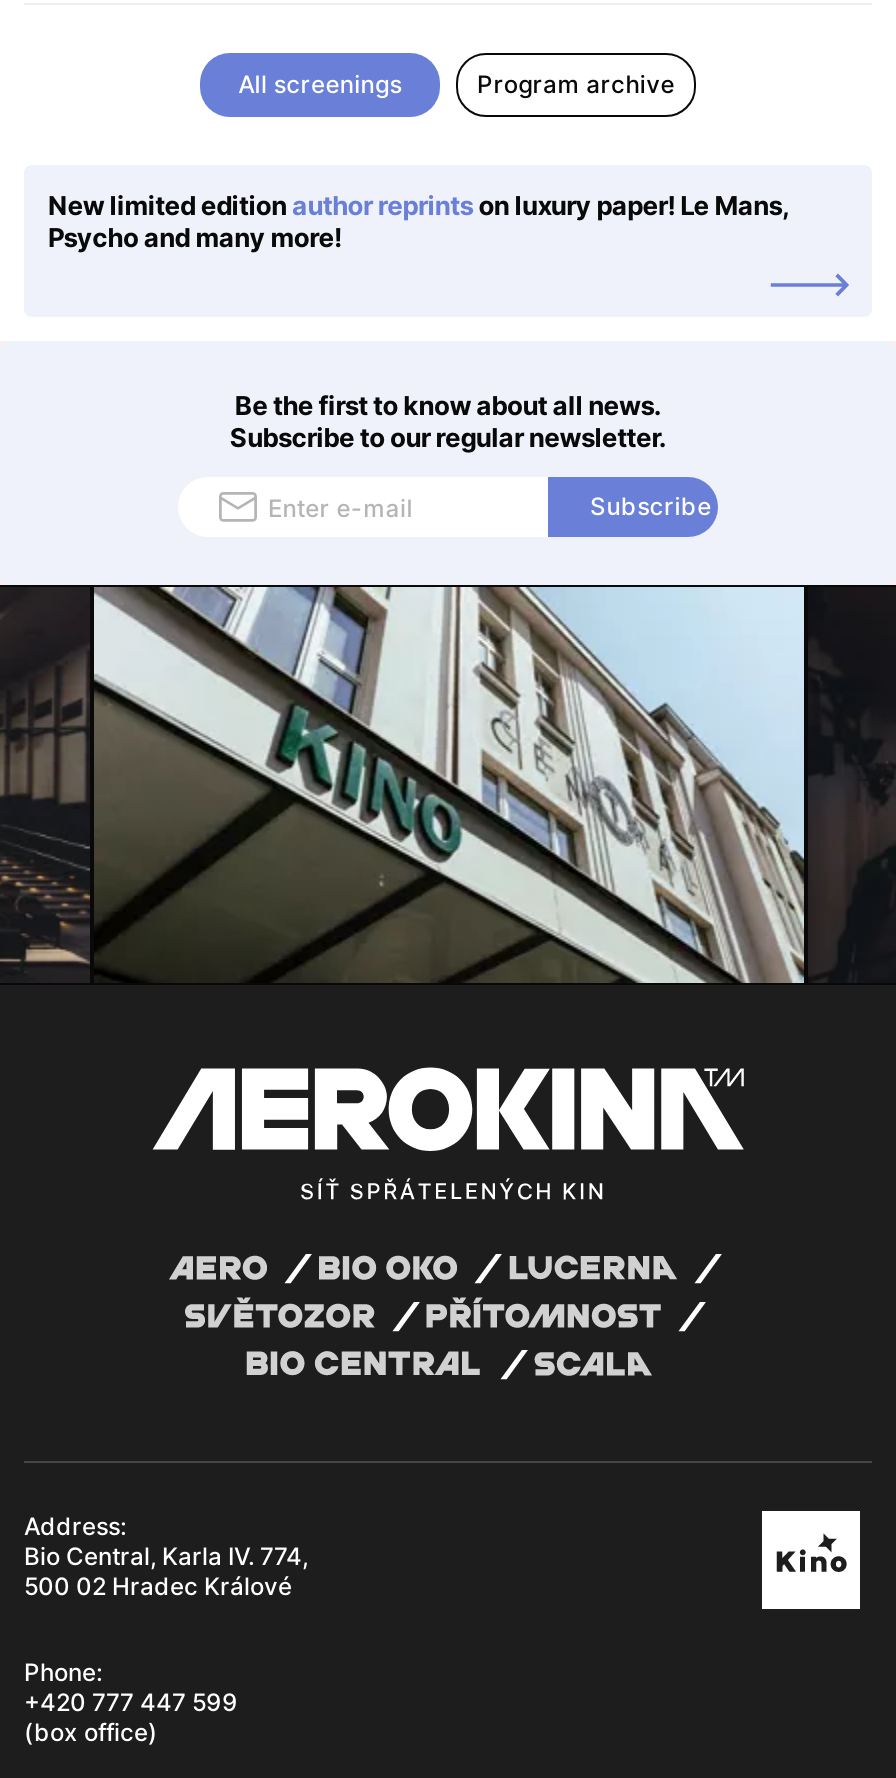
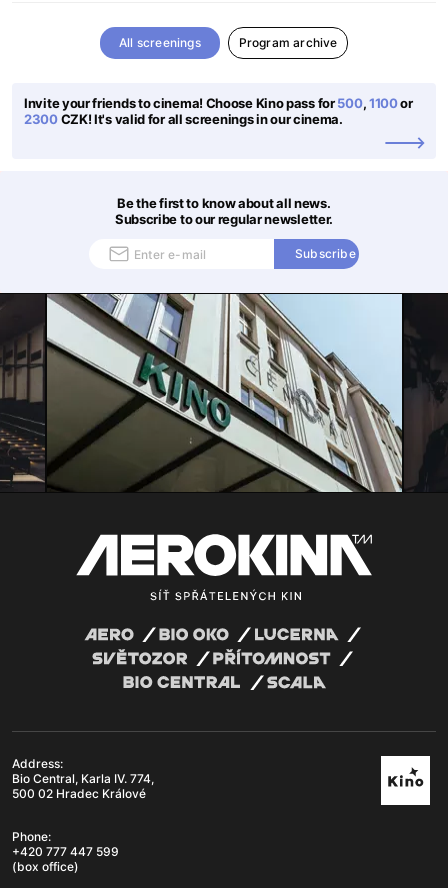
[48,189,789,253] New limited edition author reprints on luxury paper! Le Mans, | Psycho and many more! -> [24,95,413,127] Invite your friends to cinema! Choose Kino pass for 500, 1100 or | 2300 CZK! It's valid for all screenings in our cinema.

